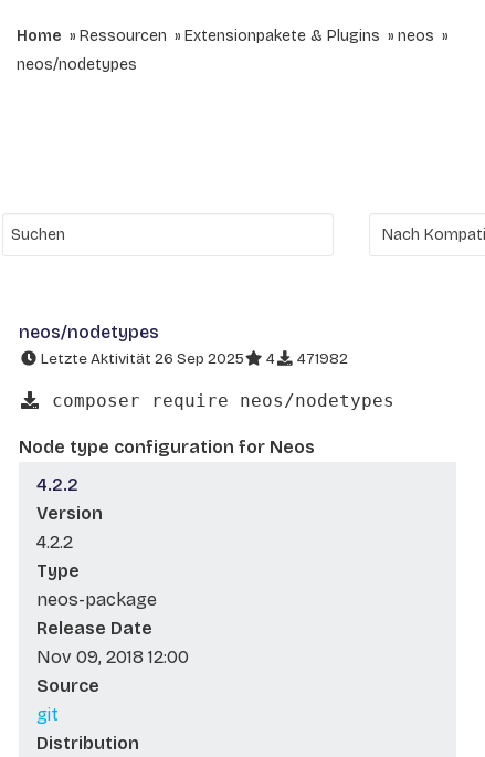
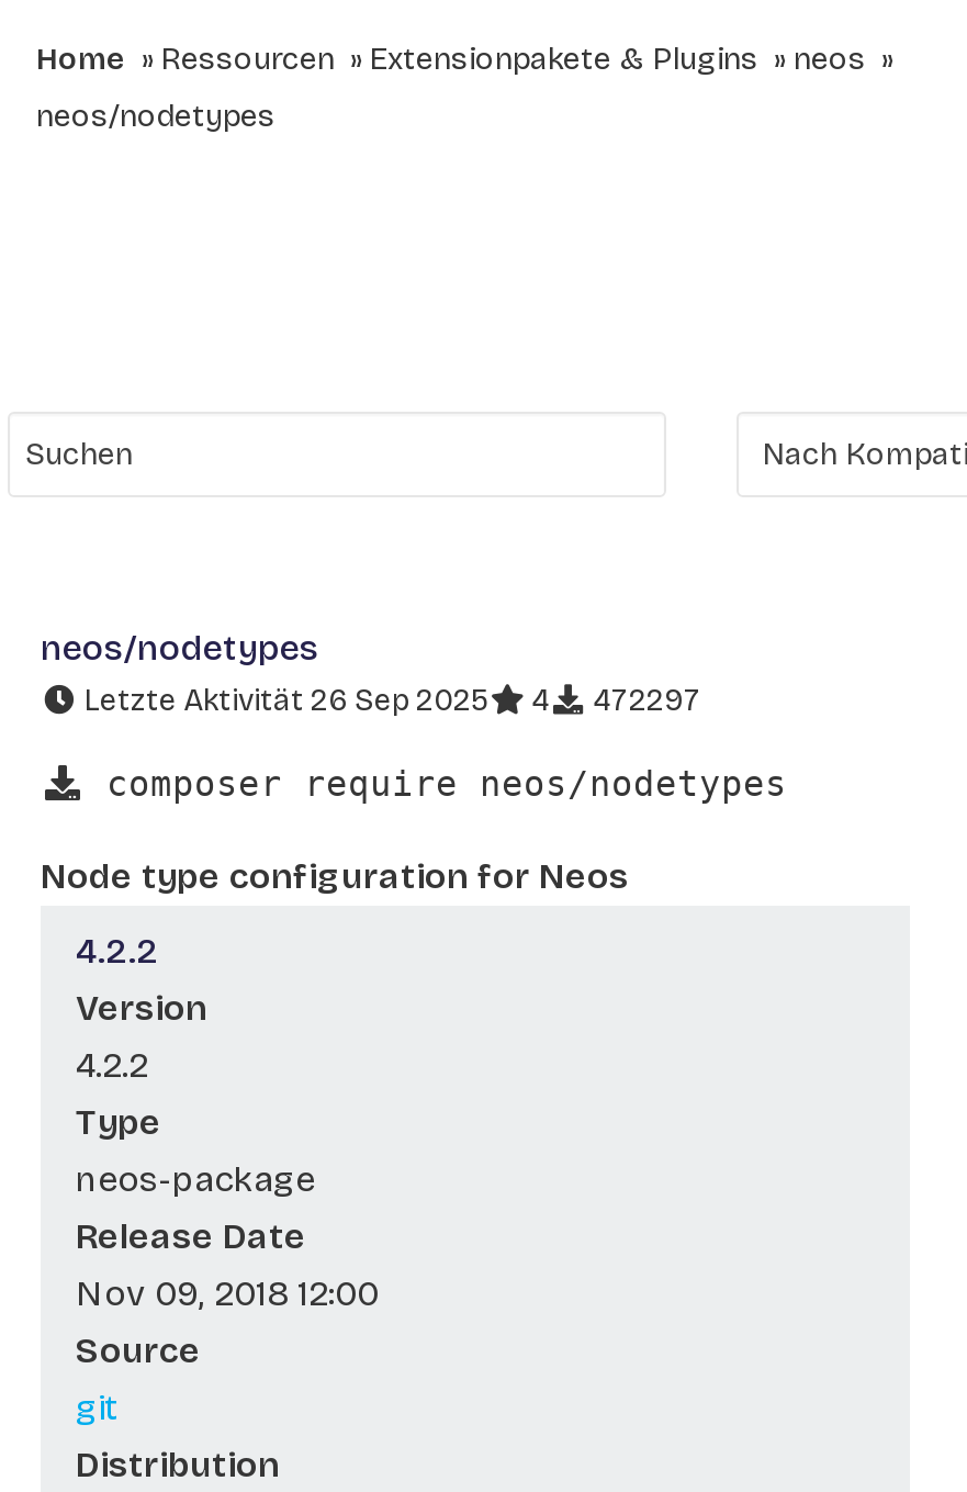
[38,349,348,368] Letzte Aktivität 26 Sep 2025 4 471982 -> [78,682,701,719] Letzte Aktivität 26 Sep 2025 4 472297

